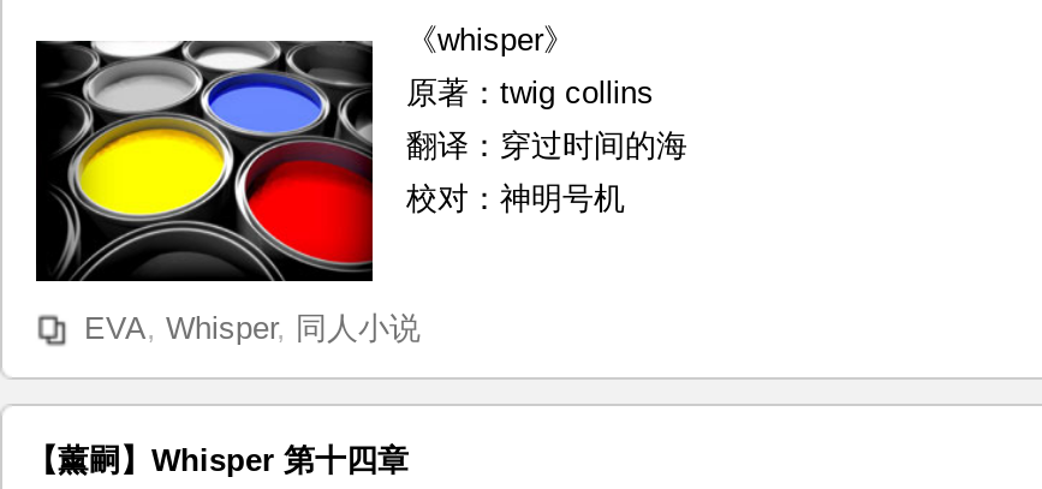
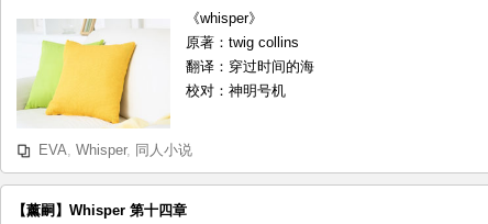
[34,38,375,284] [image] -> [16,18,170,128] [image]

